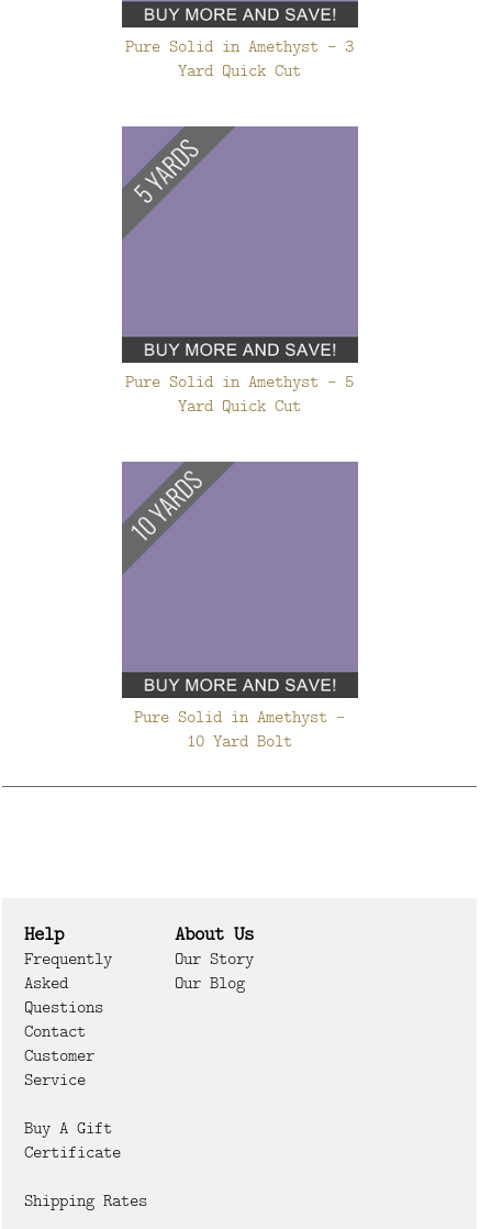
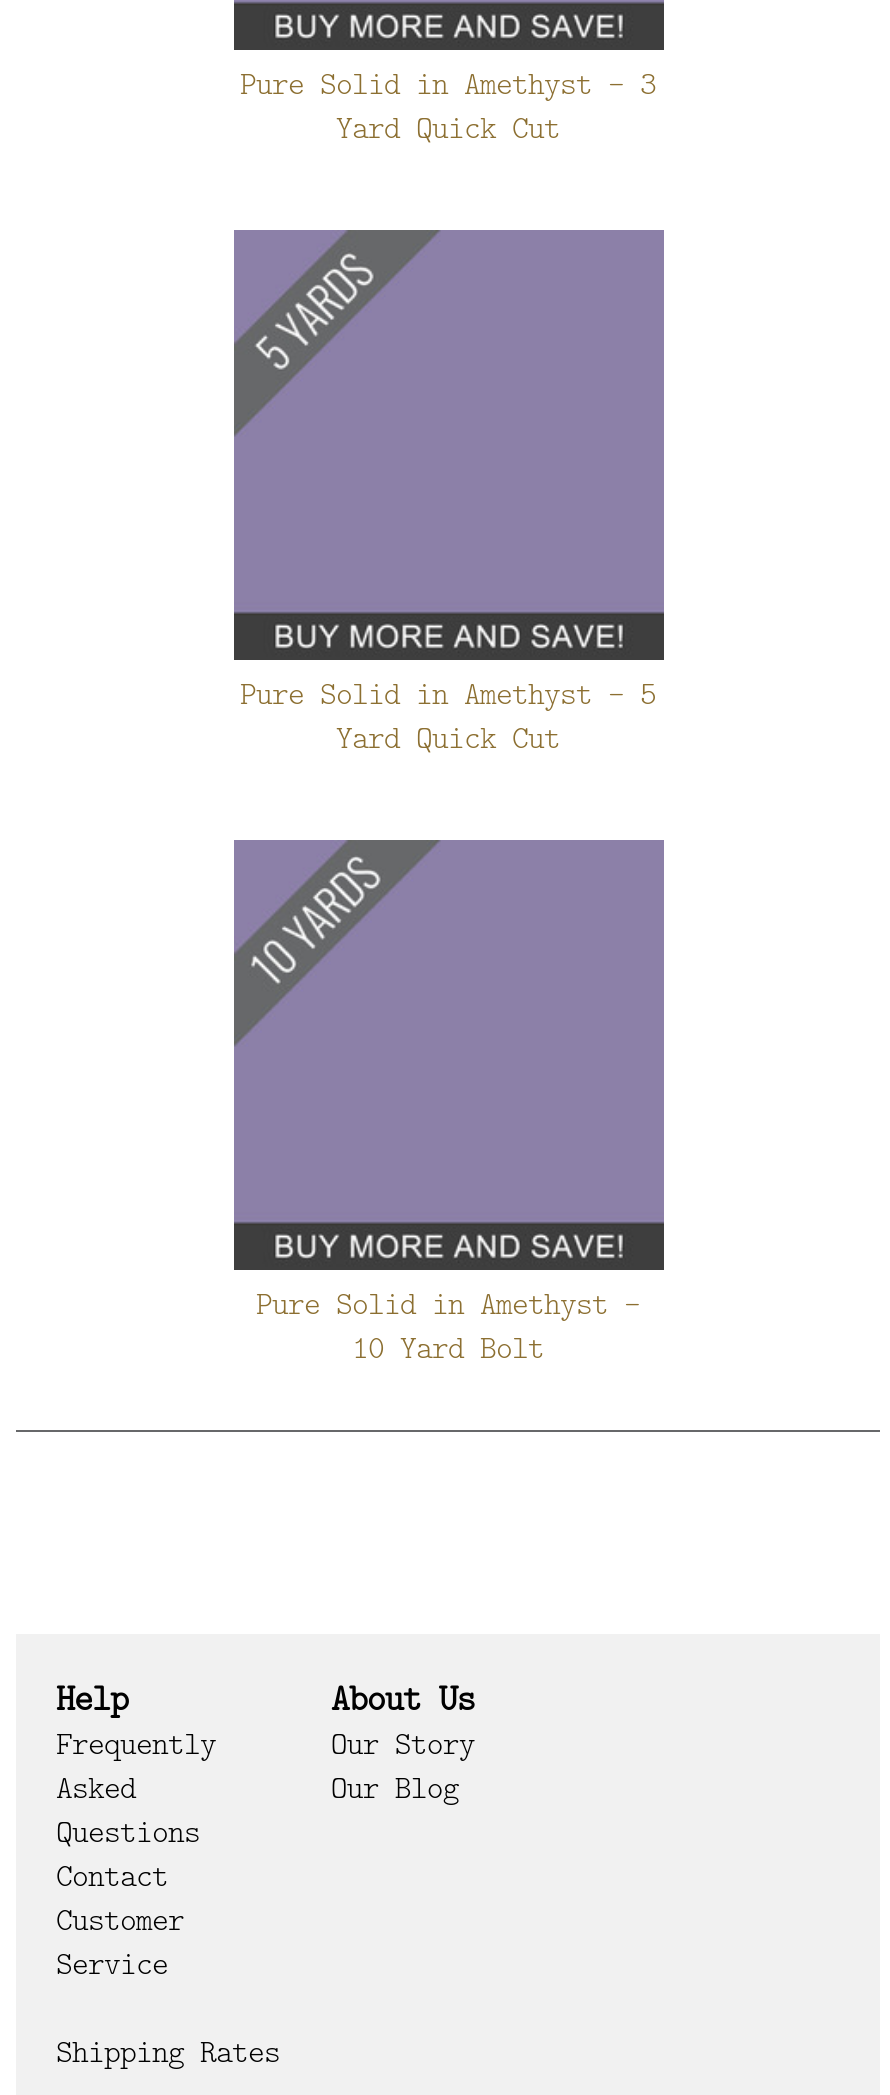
[24,1115,121,1164] Buy A Gift | Certificate -> none

